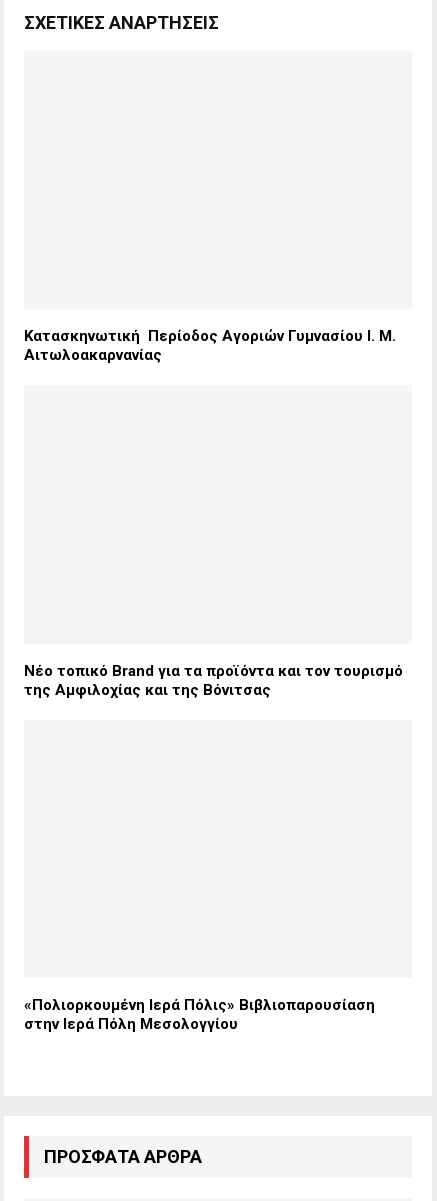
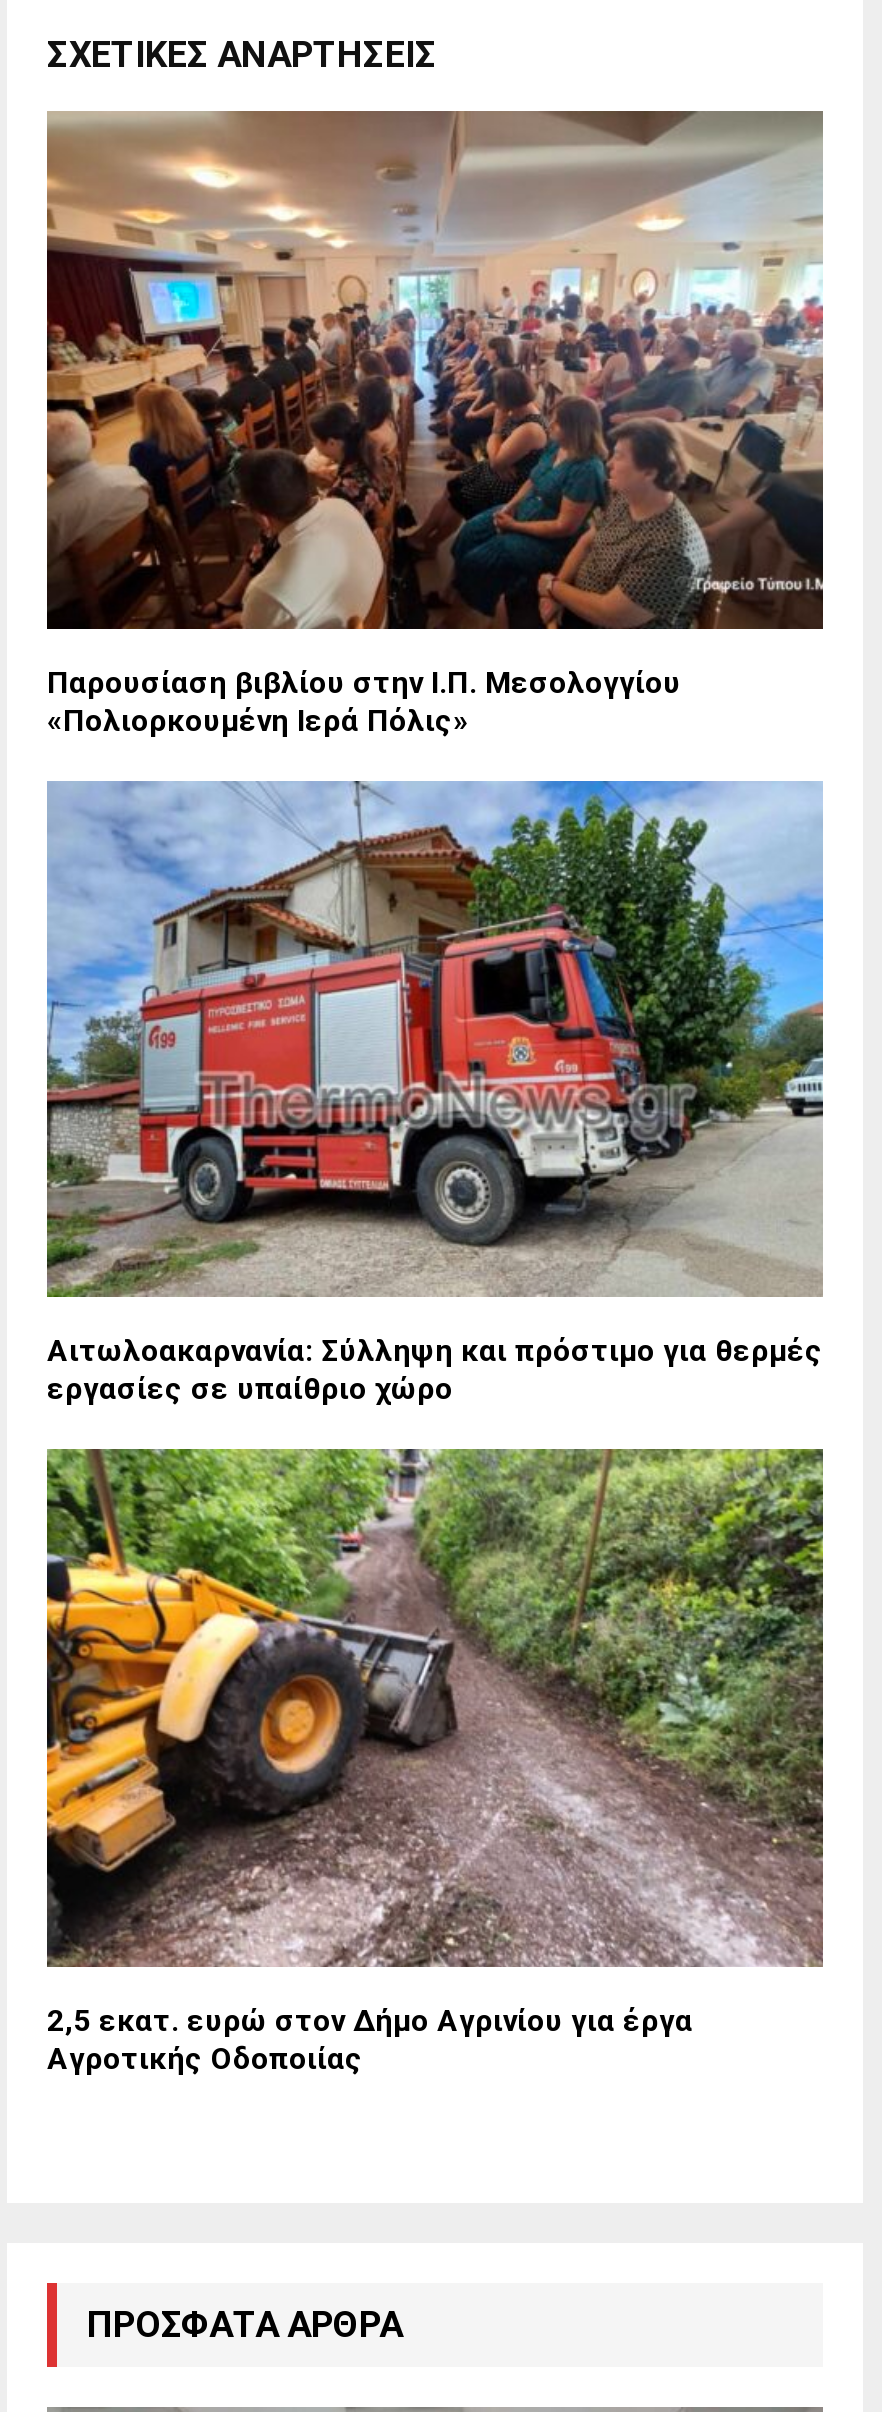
none -> [45,108,825,632] [image]
none -> [45,778,825,1300] [image]
none -> [45,1446,825,1970] [image]
[24,327,396,364] Κατασκηνωτική Περίοδος Αγοριών Γυμνασίου Ι. Μ. | Αιτωλοακαρνανίας -> [47,664,681,738] Παρουσίαση βιβλίου στην Ι.Π. Μεσολογγίου | «Πολιορκουμένη Ιερά Πόλις»
[24,662,403,699] Νέο τοπικό Brand για τα προϊόντα και τον τουρισμό | της Αμφιλοχίας και της Βόνιτσας -> [47,1334,823,1408] Αιτωλοακαρνανία: Σύλληψη και πρόστιμο για θερμές | εργασίες σε υπαίθριο χώρο
[24,996,375,1033] «Πολιορκουμένη Ιερά Πόλις» Βιβλιοπαρουσίαση | στην Ιερά Πόλη Μεσολογγίου -> [47,2003,693,2077] 2,5 εκατ. ευρώ στον Δήμο Αγρινίου για έργα | Αγροτικής Οδοποιίας

